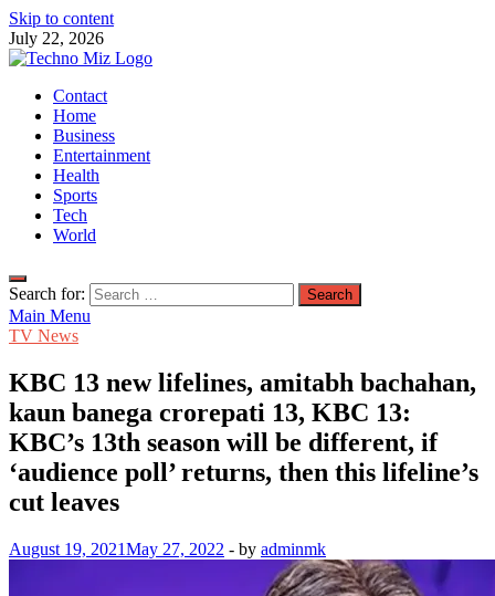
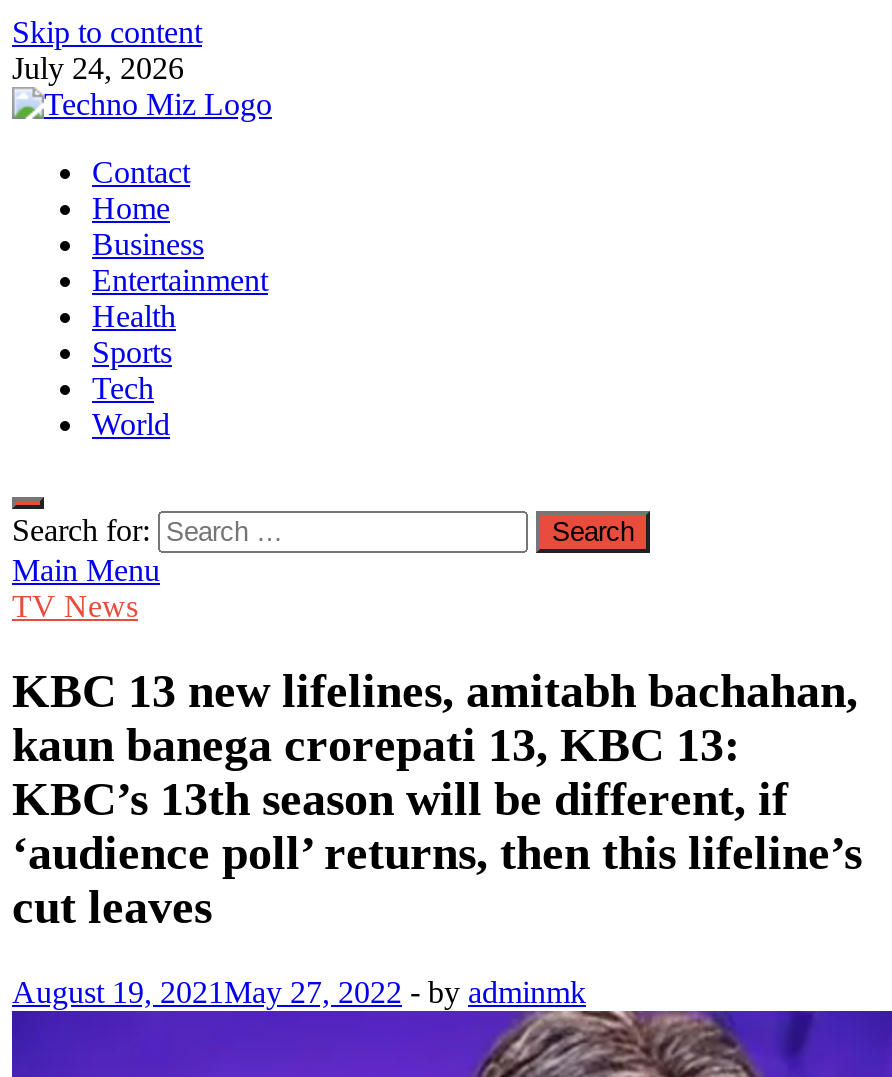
[9,29,104,48] July 22, 2026 -> [12,51,184,85] July 24, 2026

